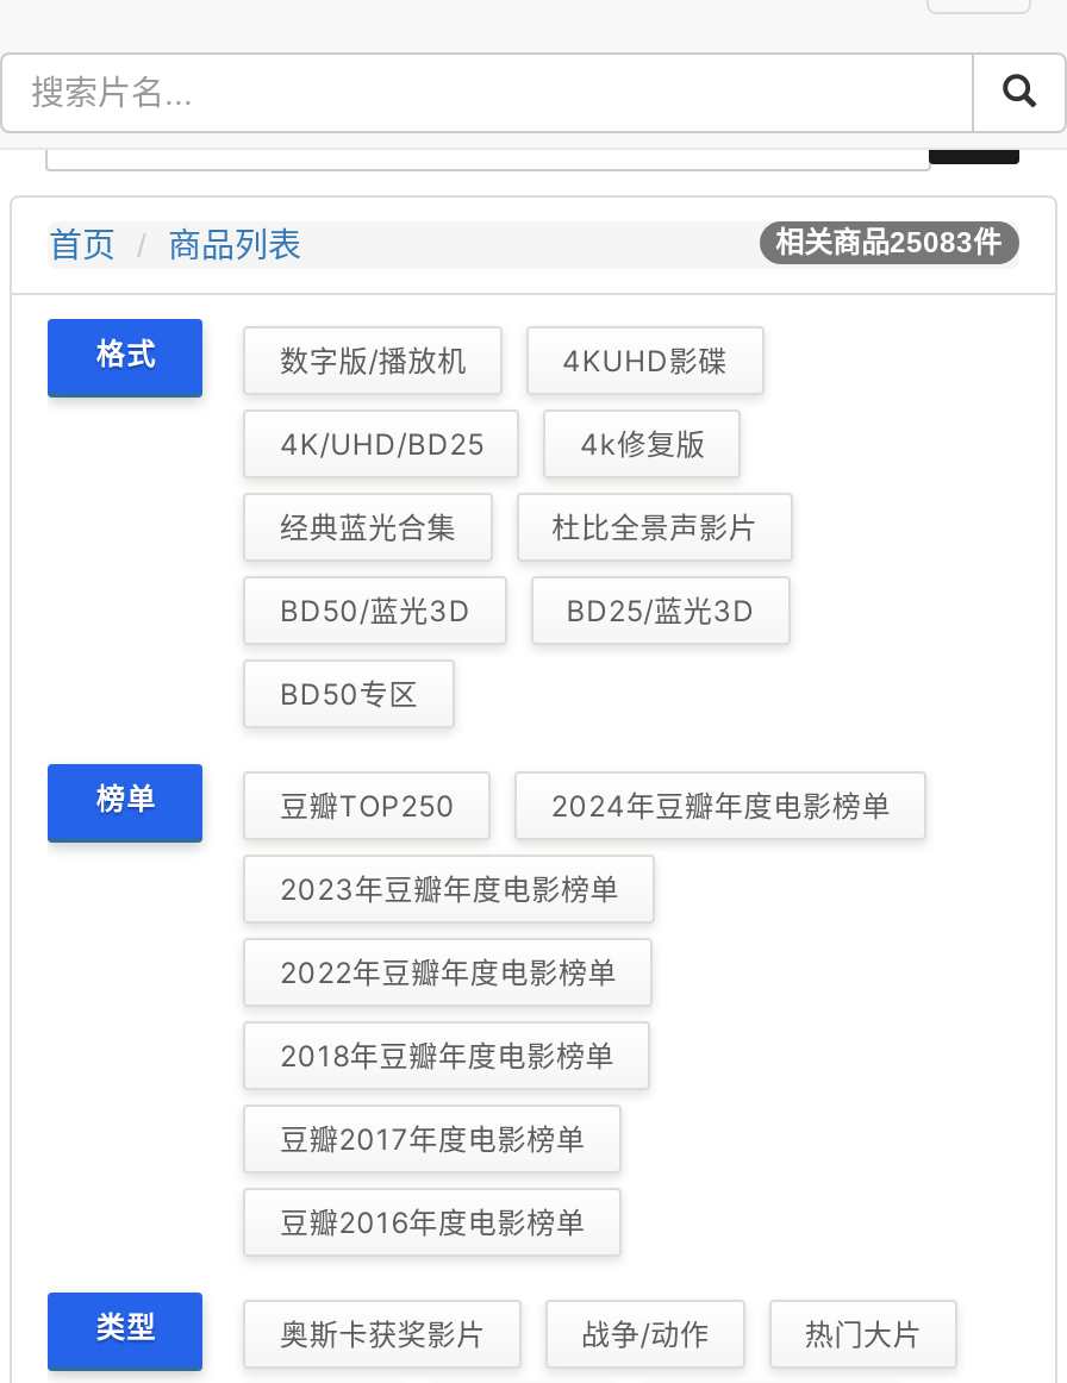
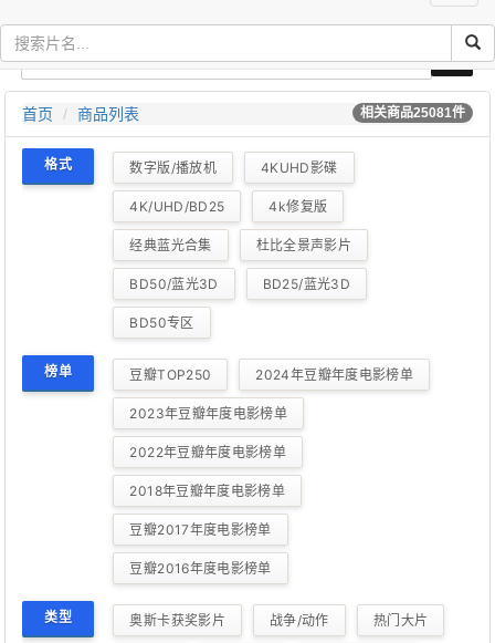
[775,226,1002,259] 相关商品25083件 -> [360,105,465,121] 相关商品25081件

